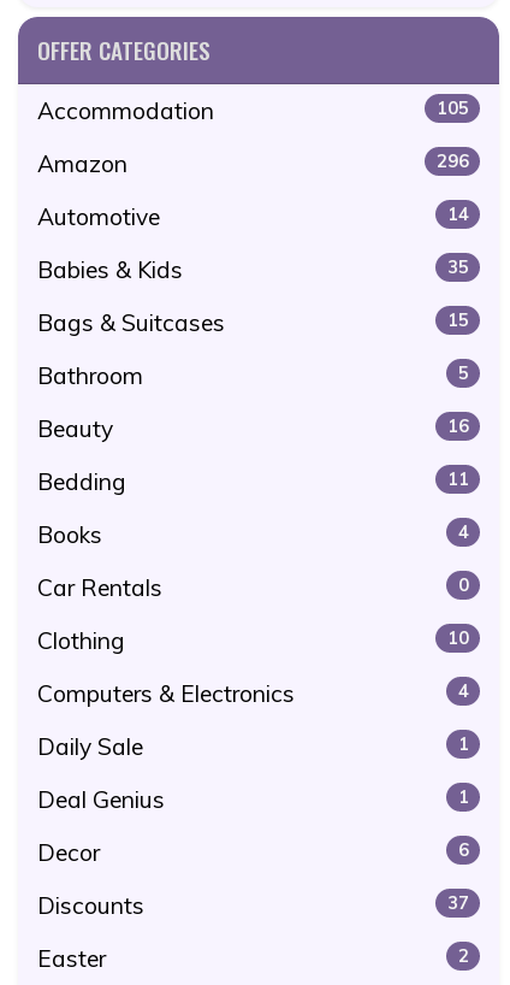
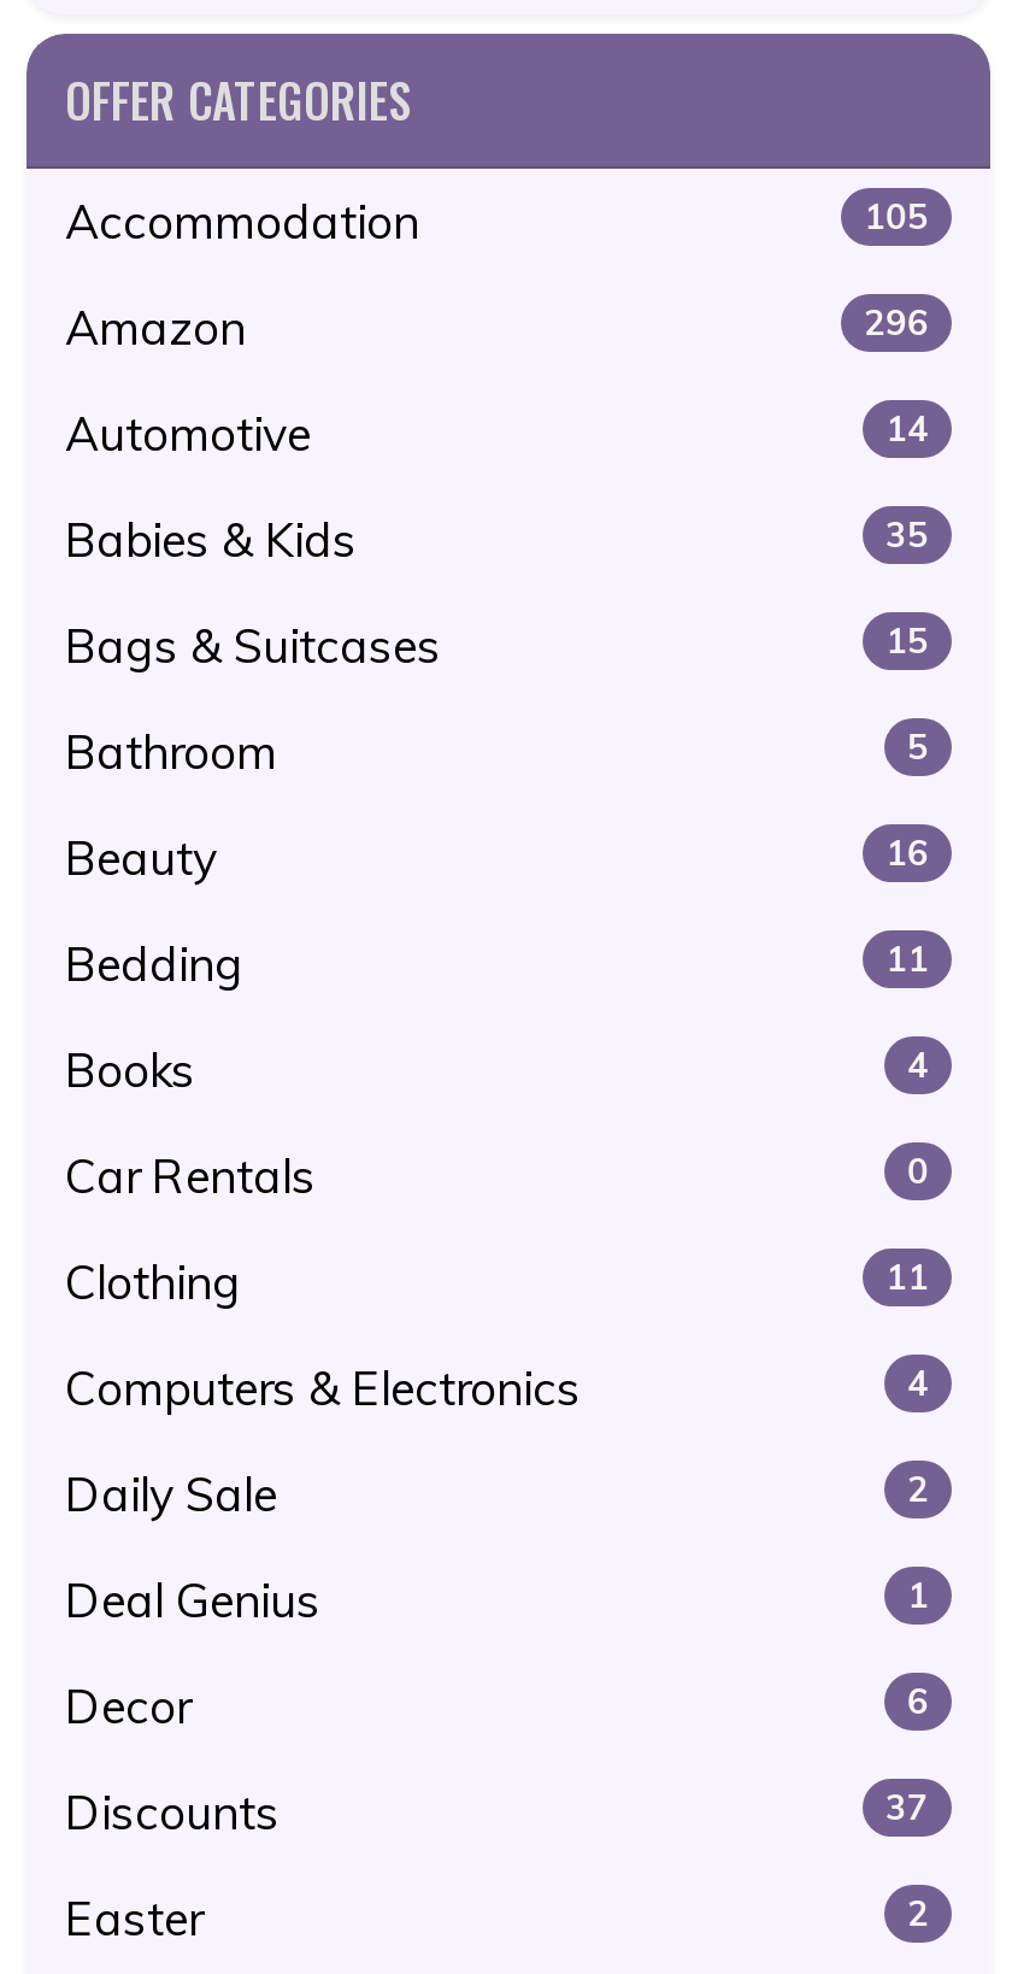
[447,627,469,649] 10 -> [886,1256,929,1299] 11
[458,733,469,755] 1 -> [907,1468,929,1511] 2

